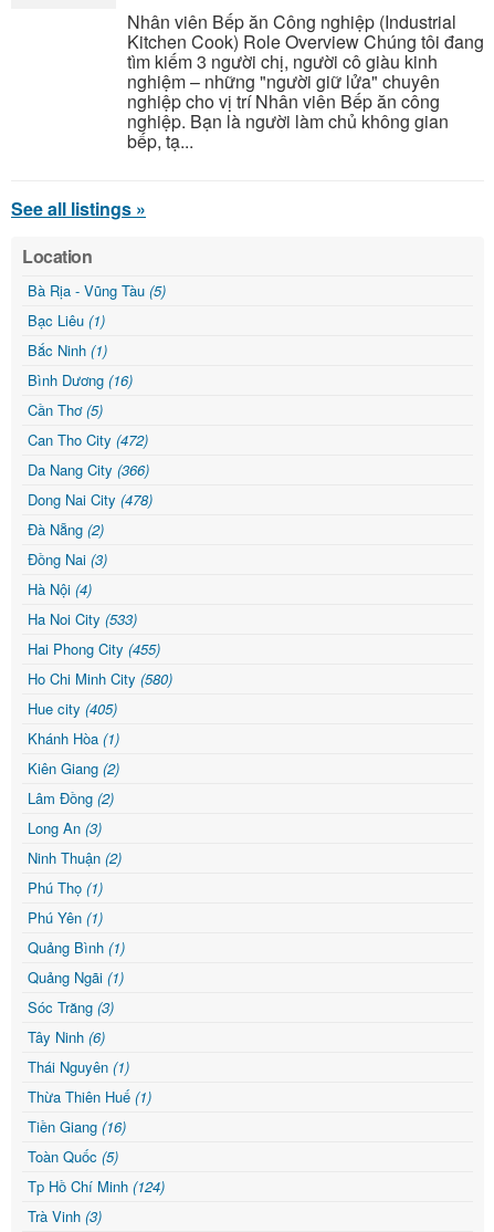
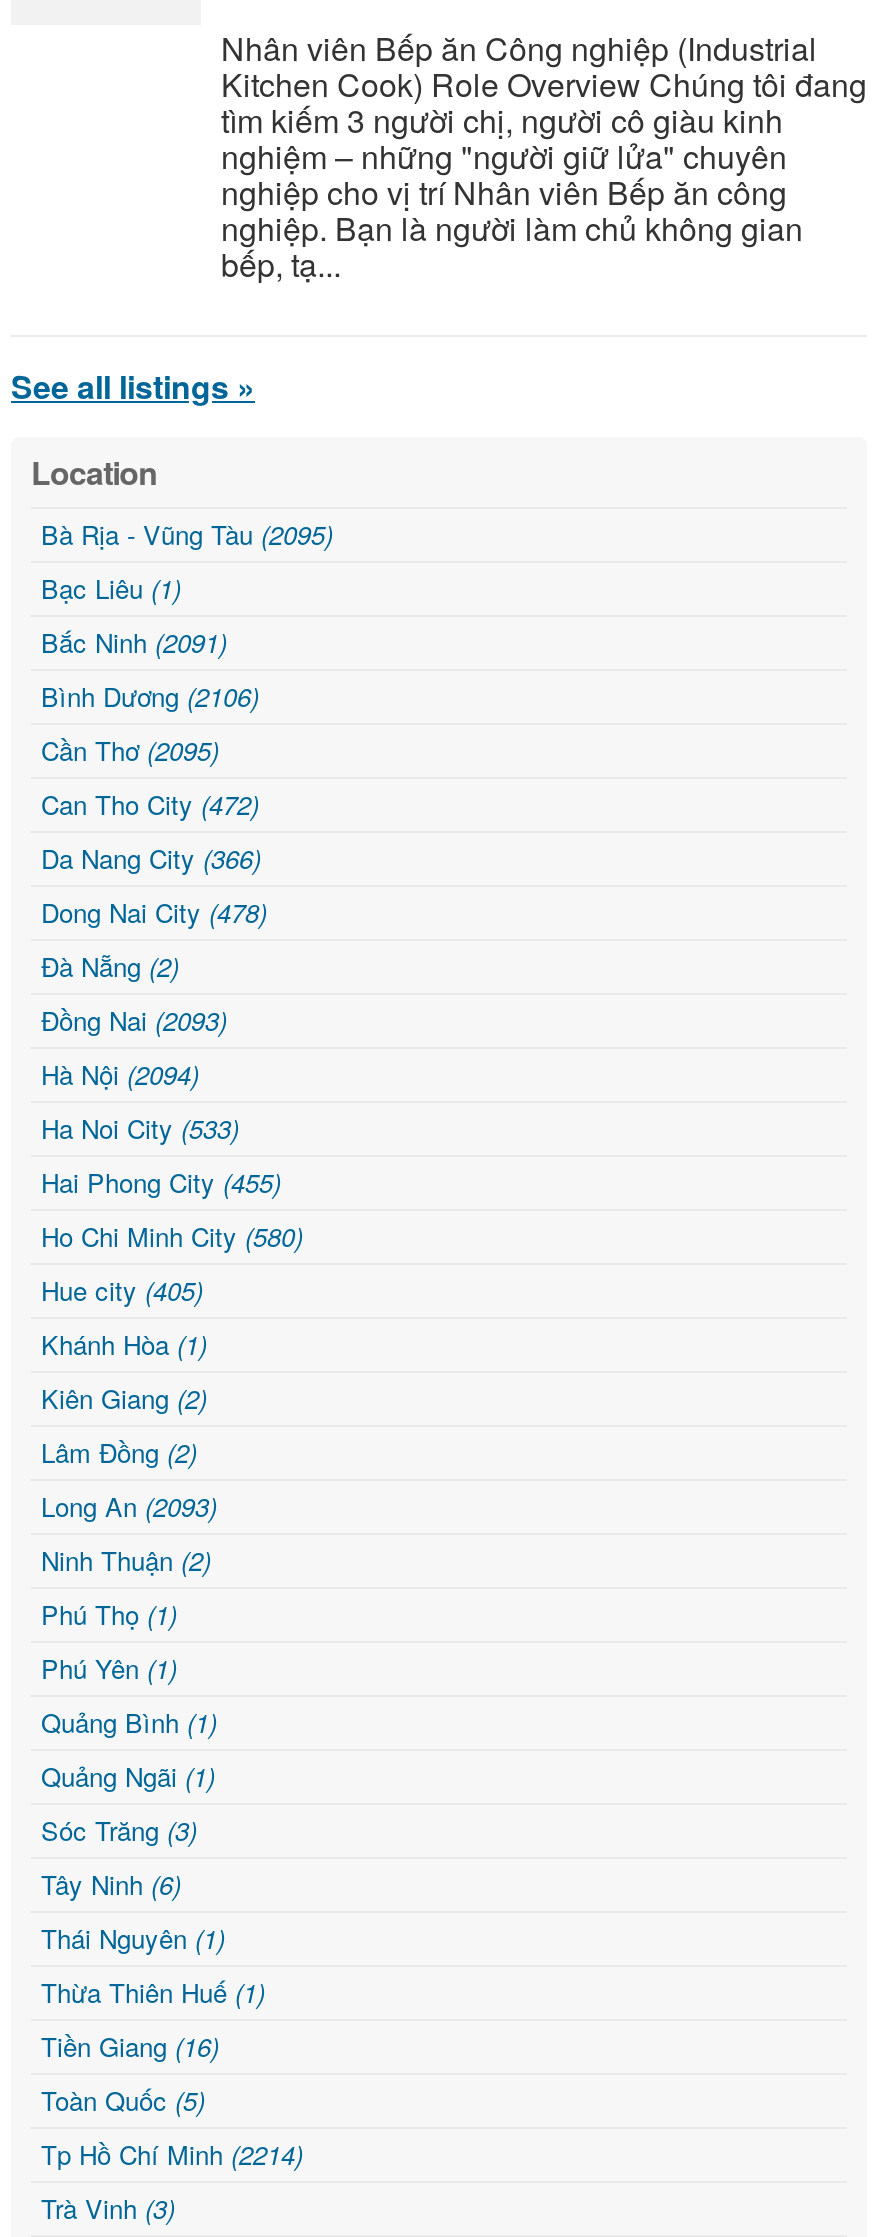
[28,280,166,301] Bà Rịa - Vũng Tàu (5) -> [41,516,333,554] Bà Rịa - Vũng Tàu (2095)
[28,340,107,361] Bắc Ninh (1) -> [41,624,227,662] Bắc Ninh (2091)
[28,370,133,391] Bình Dương (16) -> [41,678,259,716] Bình Dương (2106)
[28,400,103,421] Cần Thơ (5) -> [41,732,219,770] Cần Thơ (2095)
[28,549,107,570] Đồng Nai (3) -> [41,1002,227,1040] Đồng Nai (2093)
[28,579,92,600] Hà Nội (4) -> [41,1056,199,1094] Hà Nội (2094)
[28,818,102,839] Long An (3) -> [41,1488,217,1526] Long An (2093)
[28,1176,165,1197] Tp Hồ Chí Minh (124) -> [41,2136,303,2174] Tp Hồ Chí Minh (2214)

